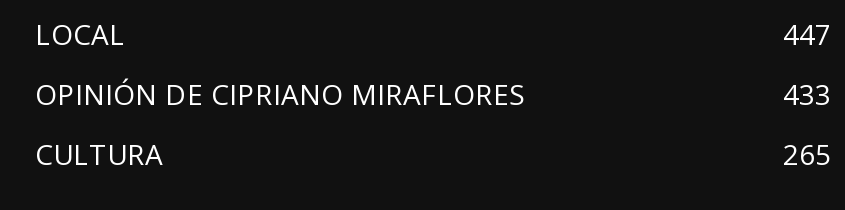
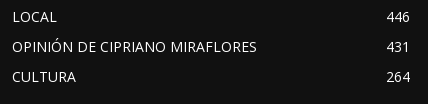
[783,14,831,52] 447 -> [386,7,410,26] 446
[783,74,831,112] 433 -> [386,37,410,56] 431
[783,134,831,172] 265 -> [386,67,410,86] 264

